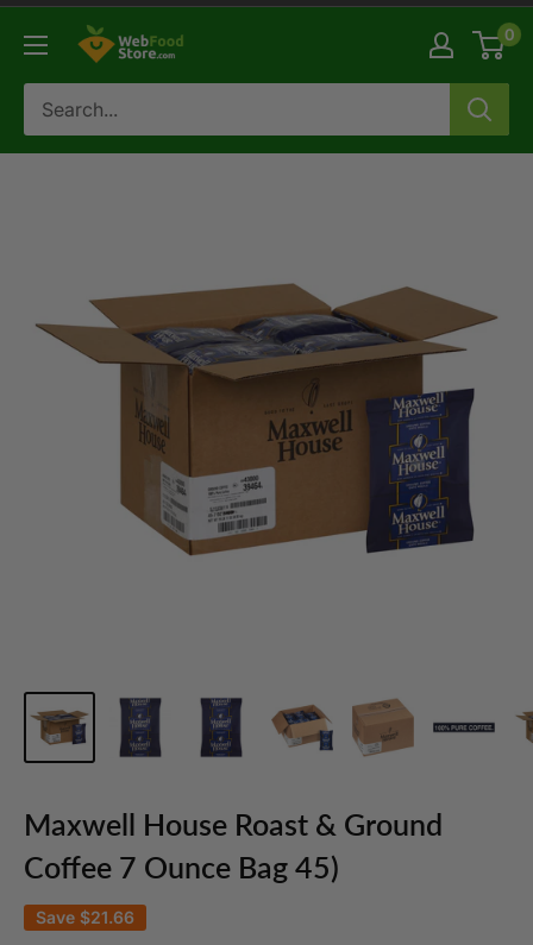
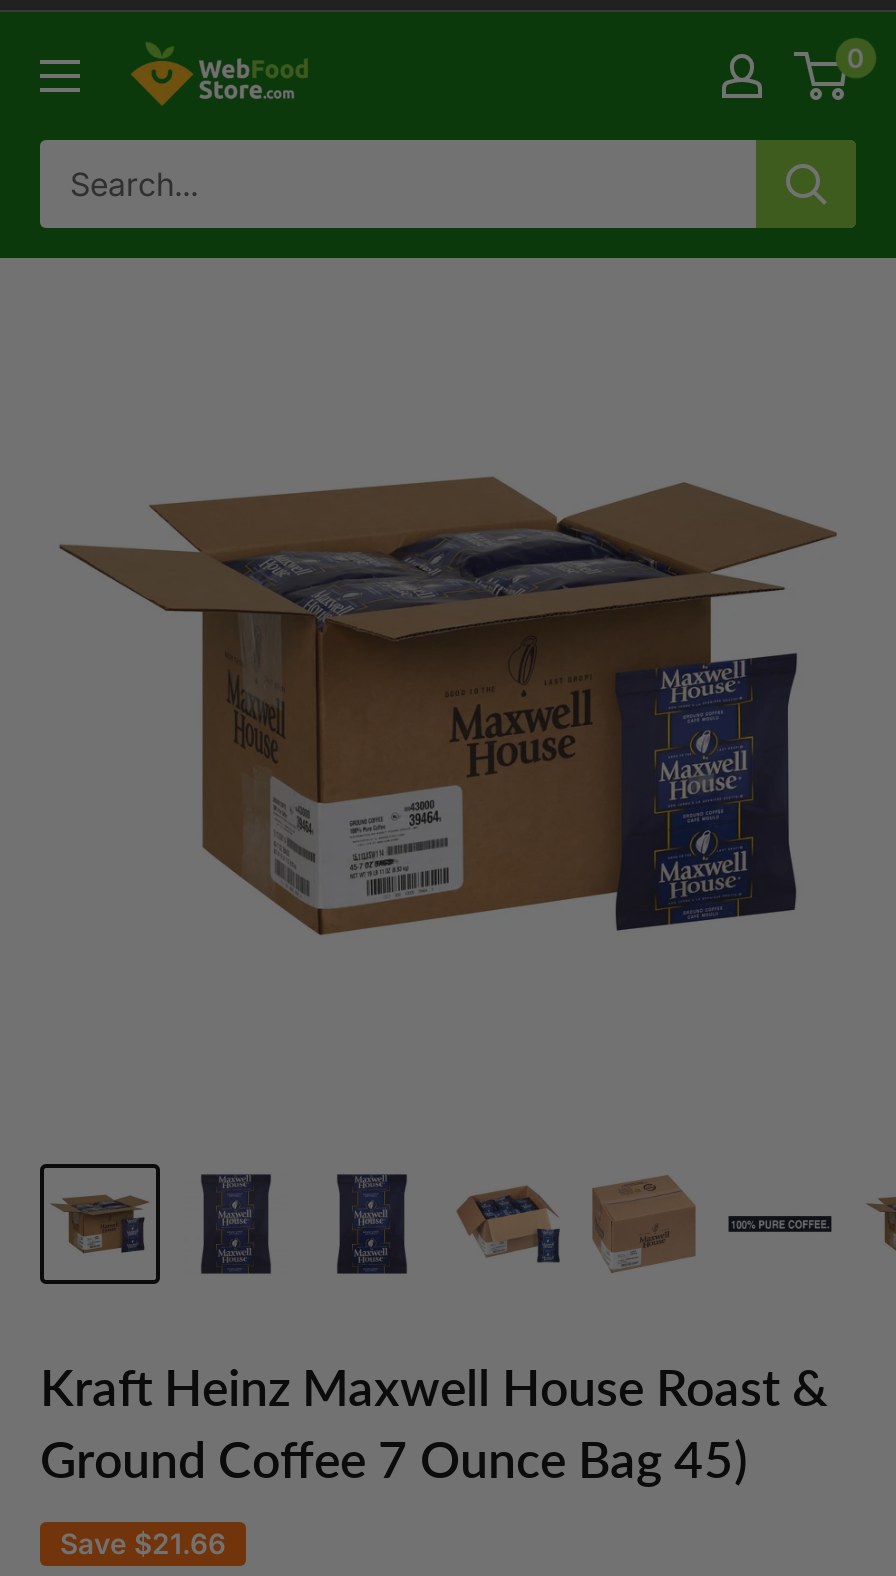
[24,806,443,884] Maxwell House Roast & Ground | Coffee 7 Ounce Bag 45) -> [40,1356,828,1488] Kraft Heinz Maxwell House Roast & | Ground Coffee 7 Ounce Bag 45)

